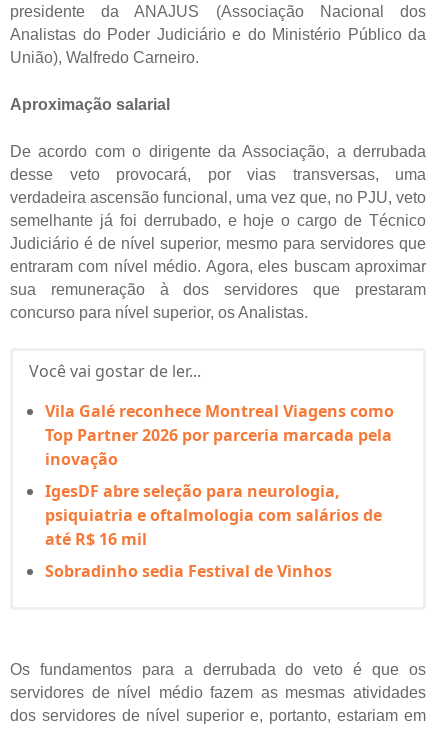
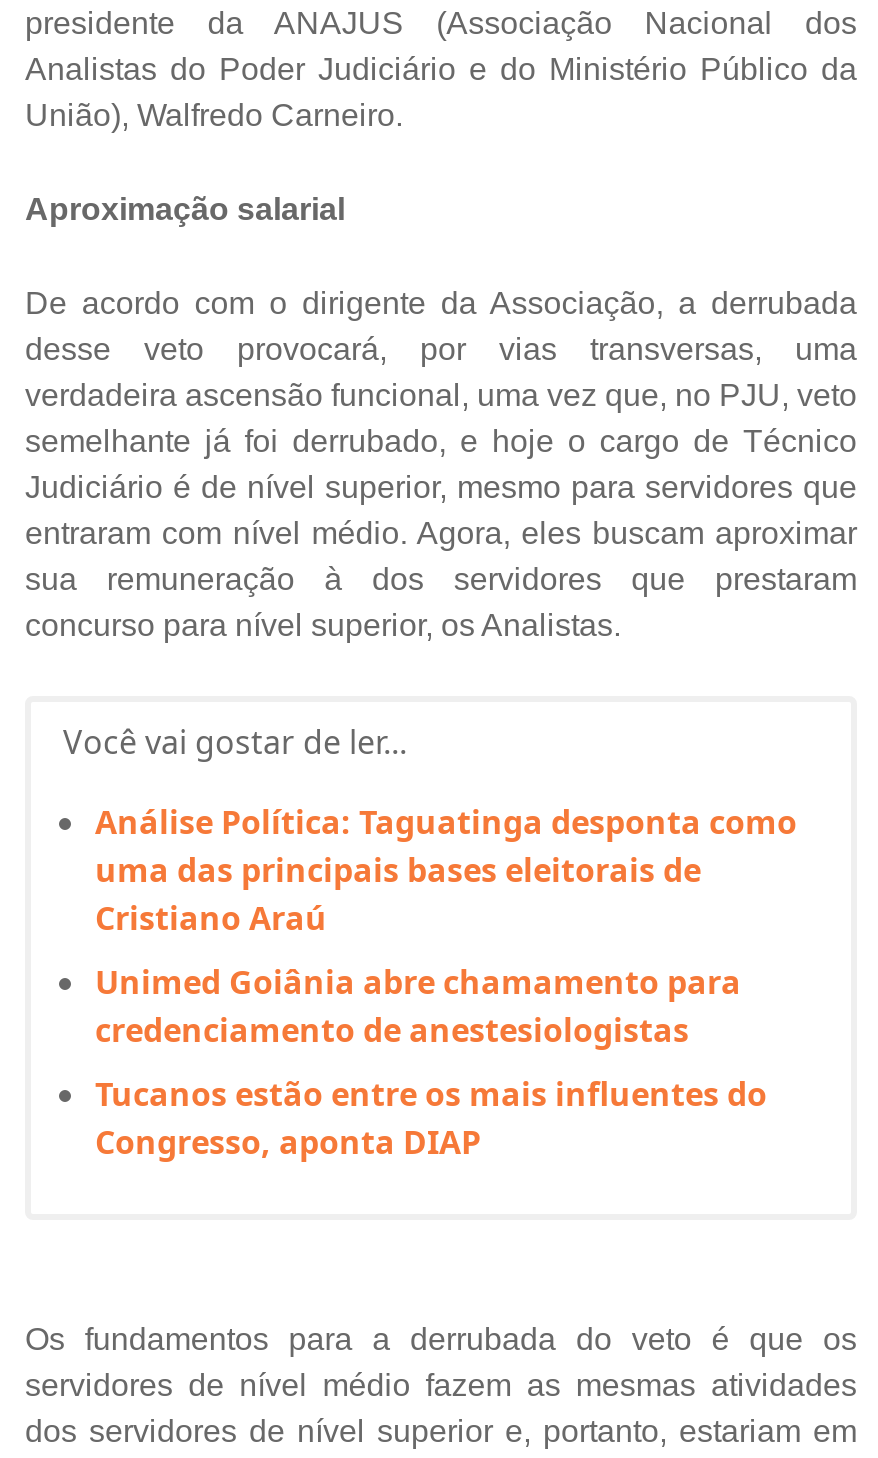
[45,400,394,470] Vila Galé reconhece Montreal Viagens como | Top Partner 2026 por parceria marcada pela | inovação -> [95,801,797,941] Análise Política: Taguatinga desponta como | uma das principais bases eleitorais de | Cristiano Araú
[45,480,382,550] IgesDF abre seleção para neurologia, | psiquiatria e oftalmologia com salários de | até R$ 16 mil -> [95,961,741,1053] Unimed Goiânia abre chamamento para | credenciamento de anestesiologistas
[45,560,332,582] Sobradinho sedia Festival de Vinhos -> [95,1073,767,1165] Tucanos estão entre os mais influentes do | Congresso, aponta DIAP

